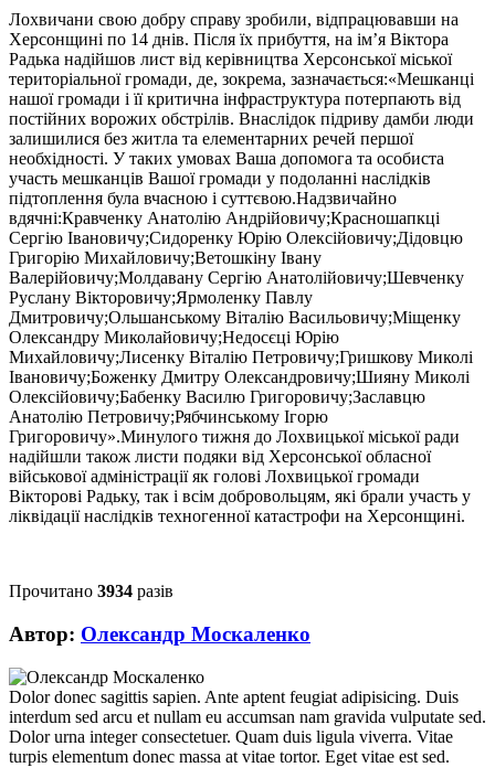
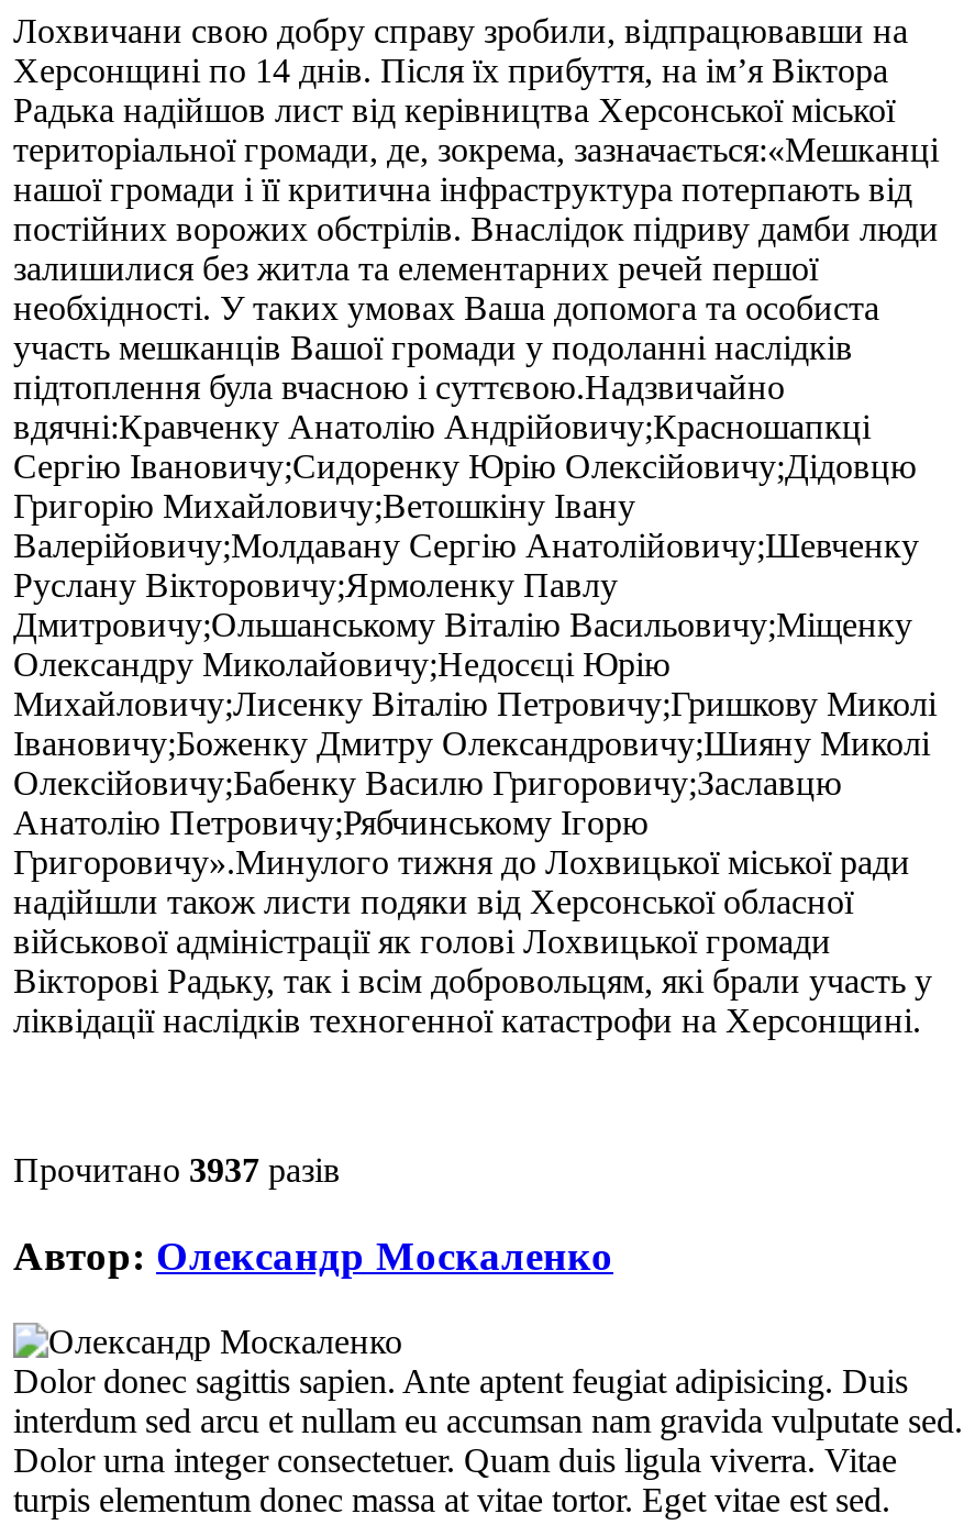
[9,582,173,601] Прочитано 3934 разів -> [13,1152,341,1189] Прочитано 3937 разів

